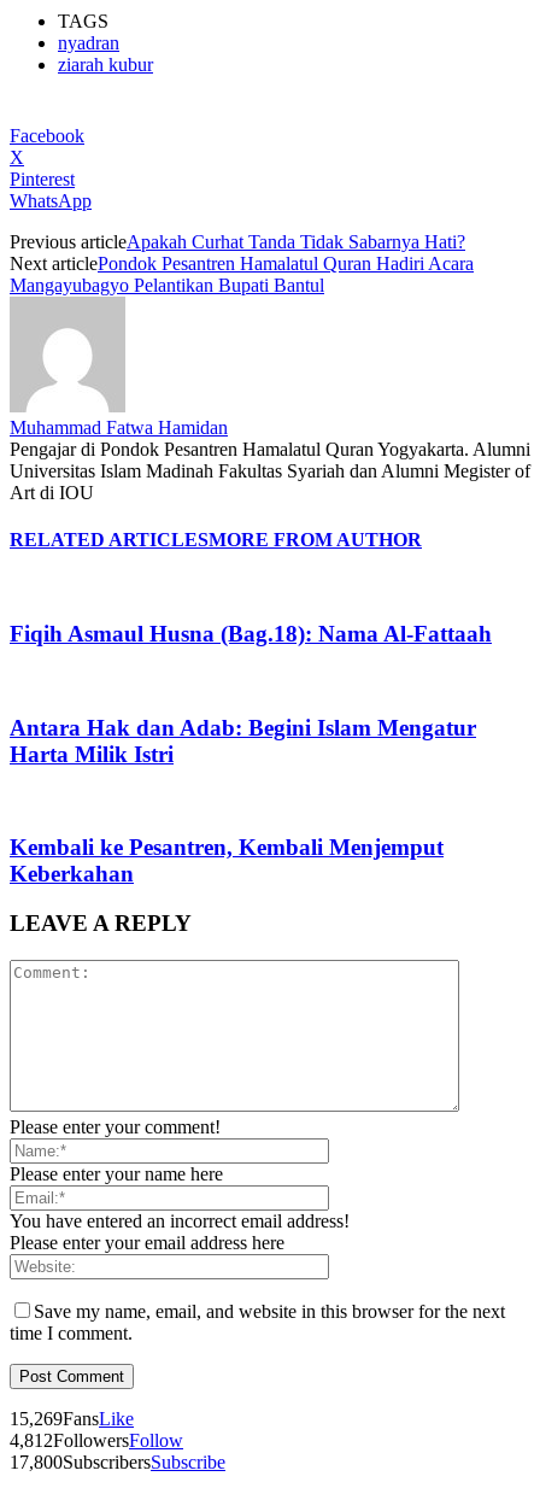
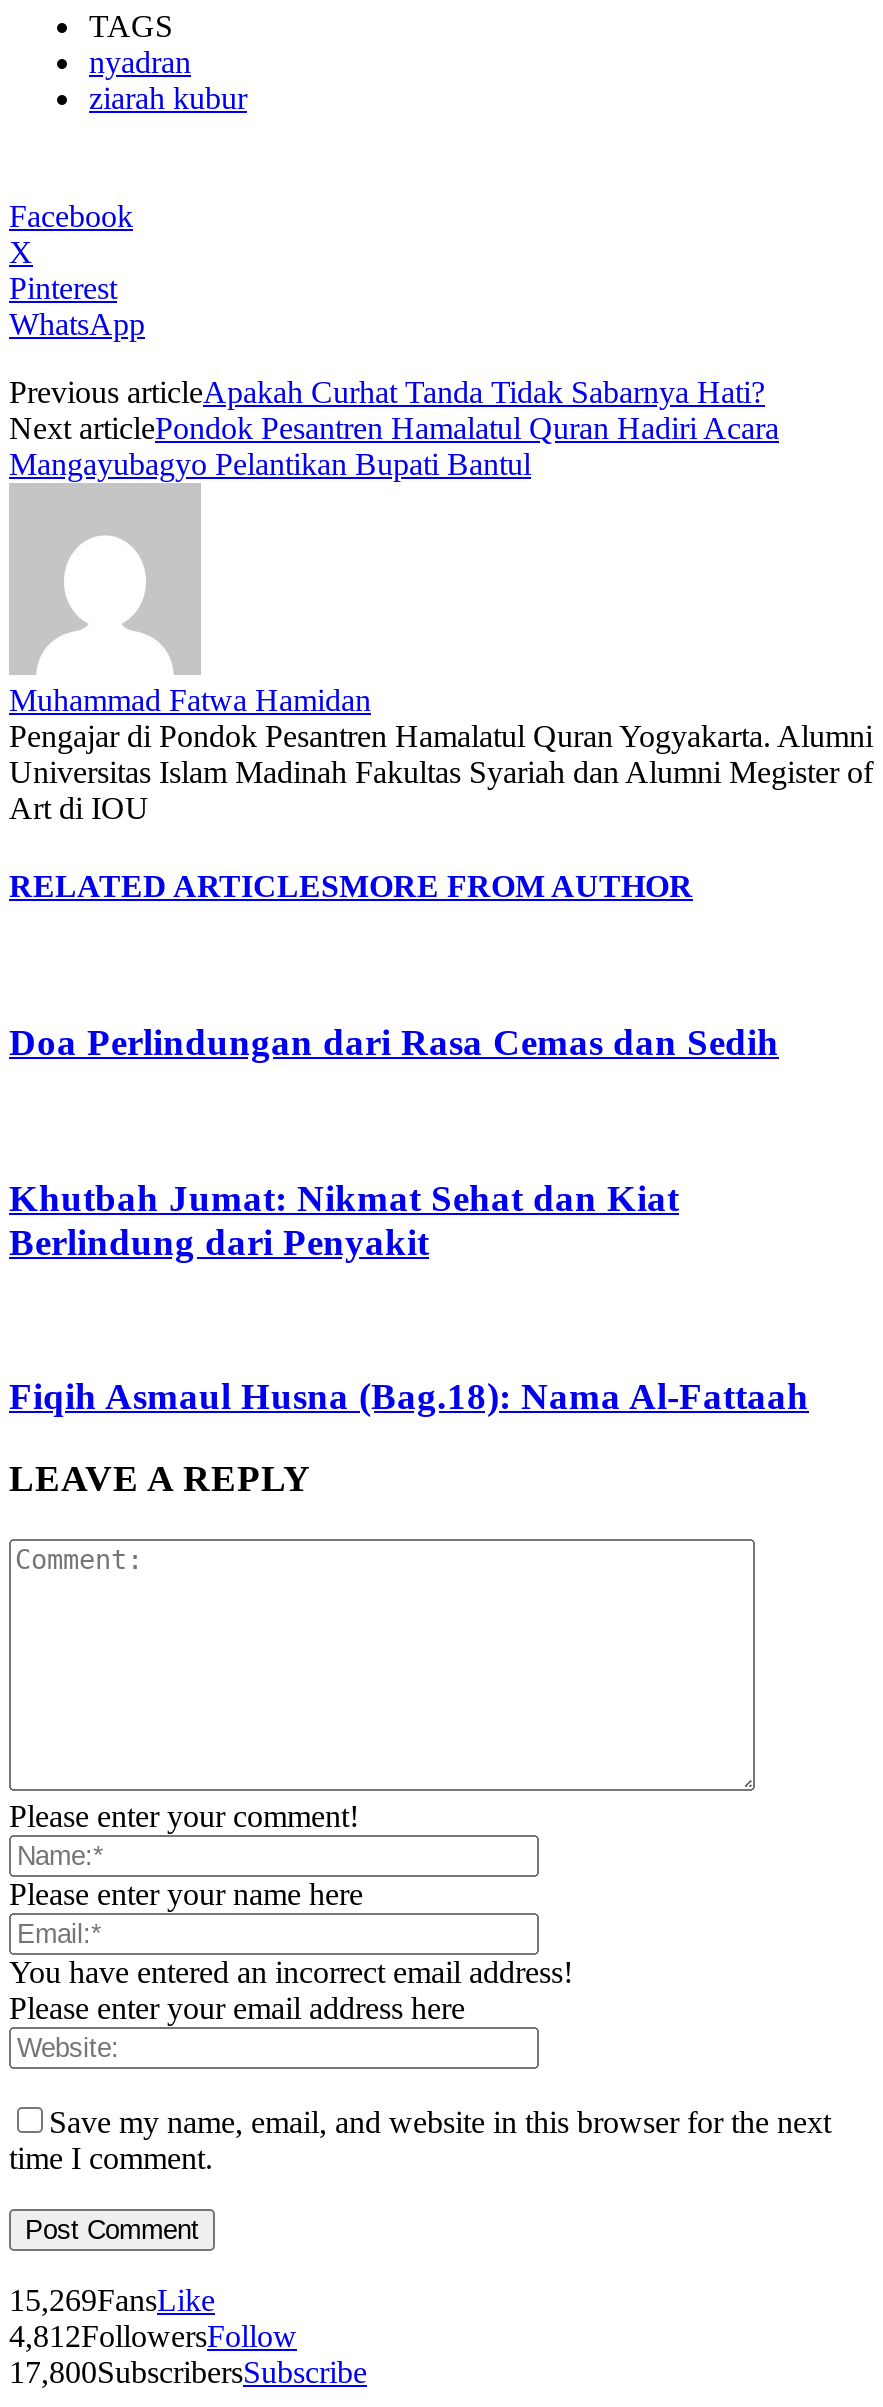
none -> [9,1022,779,1064] Doa Perlindungan dari Rasa Cemas dan Sedih
none -> [9,1177,679,1263] Khutbah Jumat: Nikmat Sehat dan Kiat | Berlindung dari Penyakit
moved [10,621,492,647] -> [9,1375,809,1417]: Fiqih Asmaul Husna (Bag.18): Nama Al-Fattaah
[10,715,476,767] Antara Hak dan Adab: Begini Islam Mengatur | Harta Milik Istri -> none
[10,835,444,887] Kembali ke Pesantren, Kembali Menjemput | Keberkahan -> none

